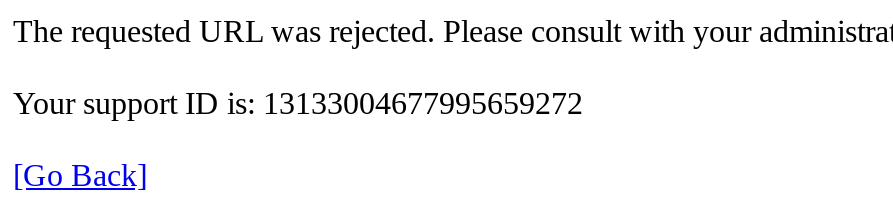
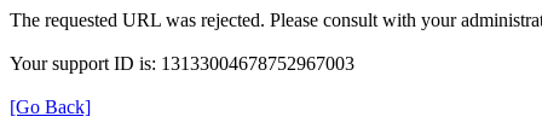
[13,86,583,120] Your support ID is: 13133004677995659272 -> [10,53,354,74] Your support ID is: 13133004678752967003

